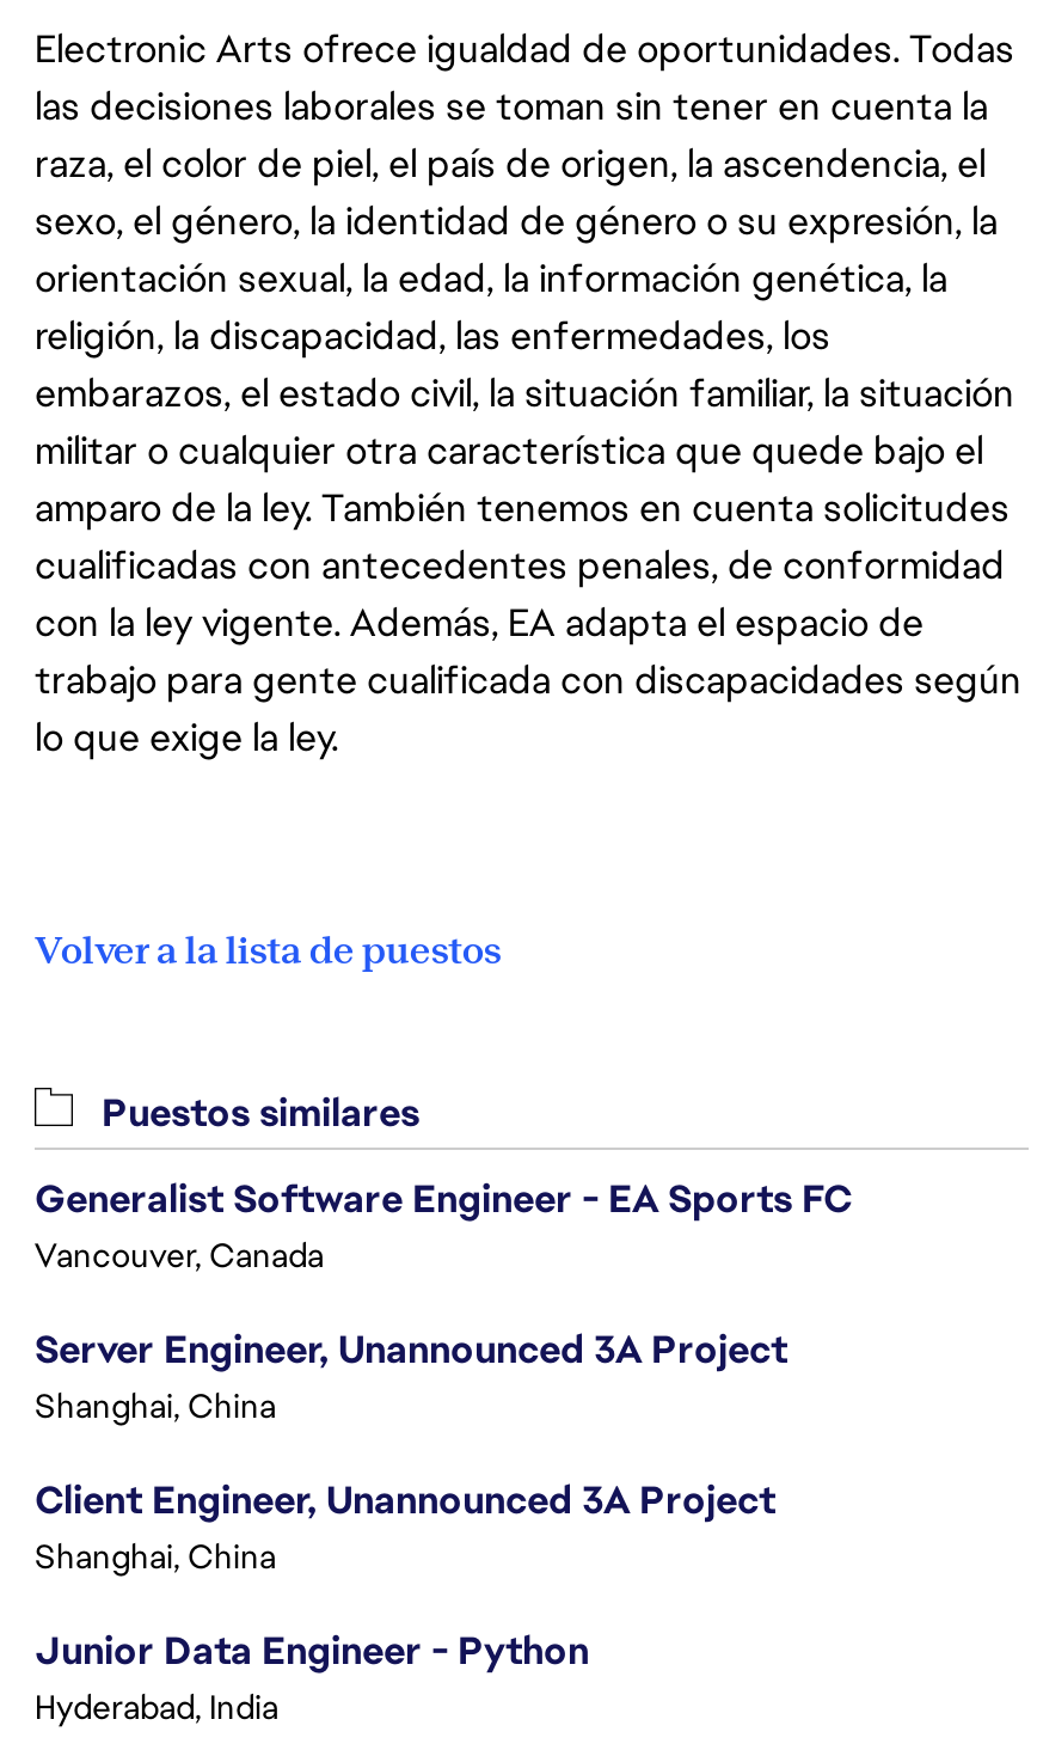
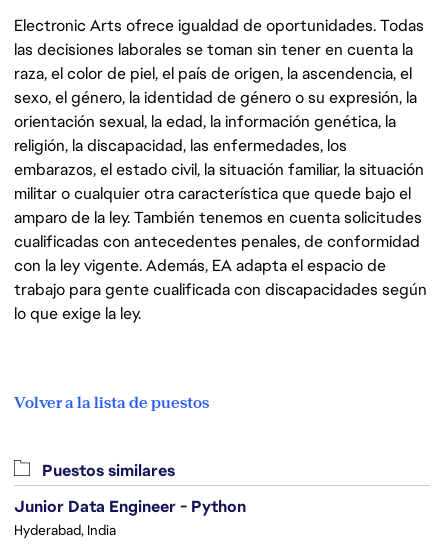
[35,1174,852,1578] Generalist Software Engineer - EA Sports FC | Vancouver, Canada | Server Engineer, Unannounced 3A Project | Shanghai, China | Client Engineer, Unannounced 3A Project | Shanghai, China -> none

